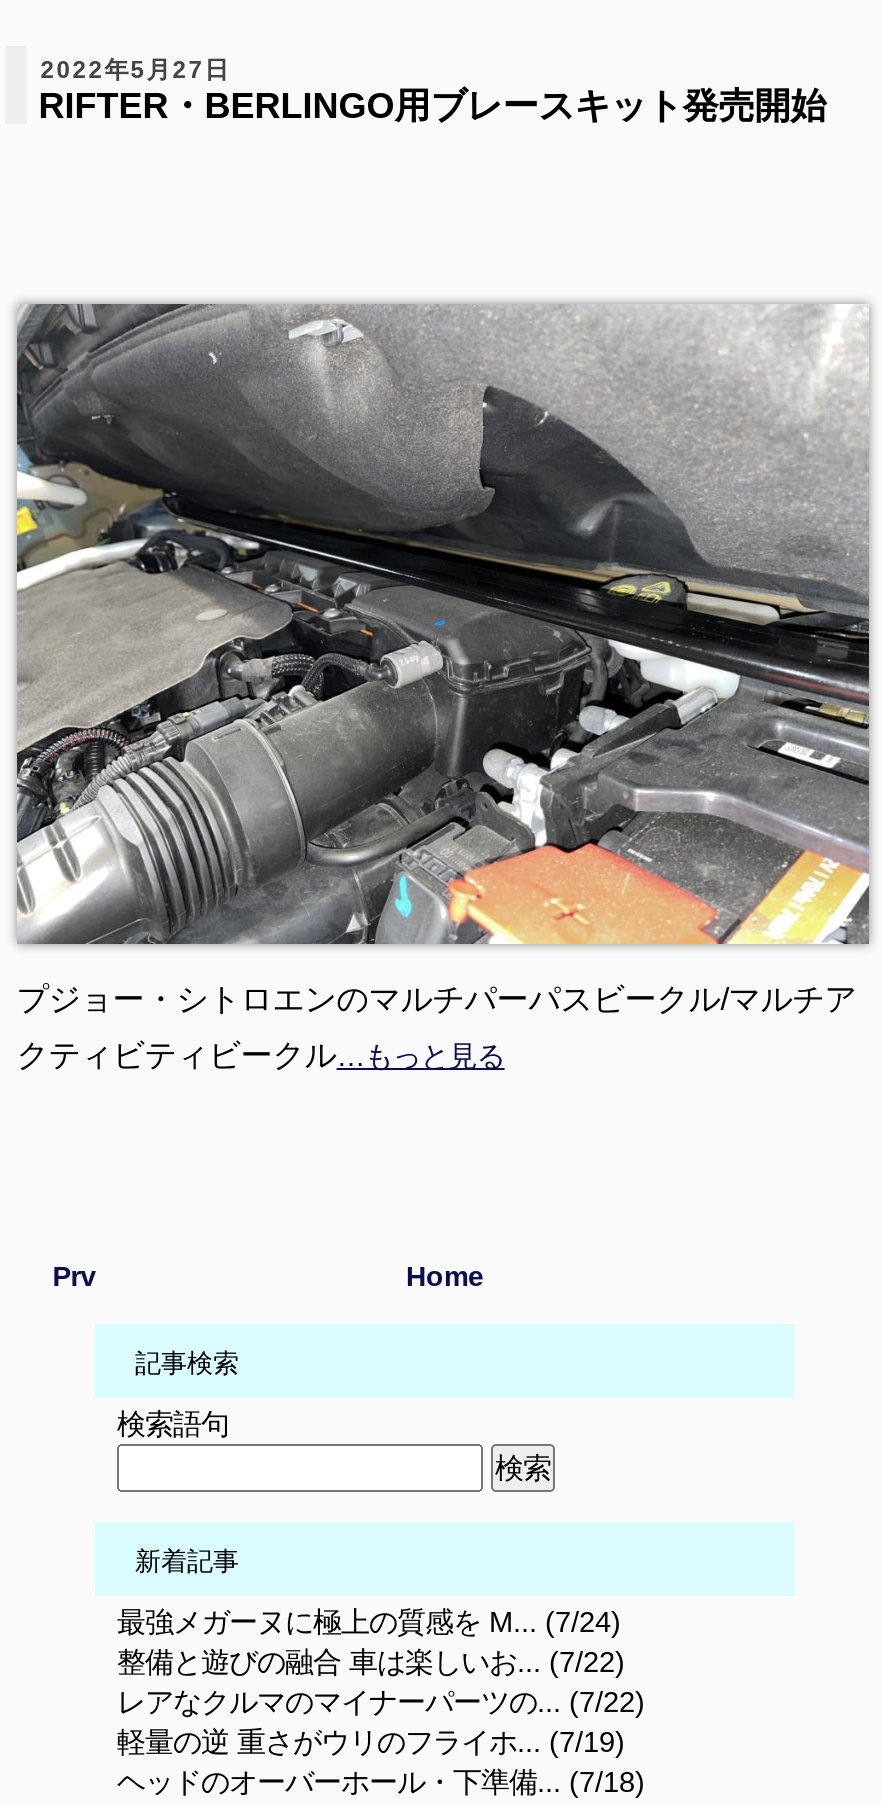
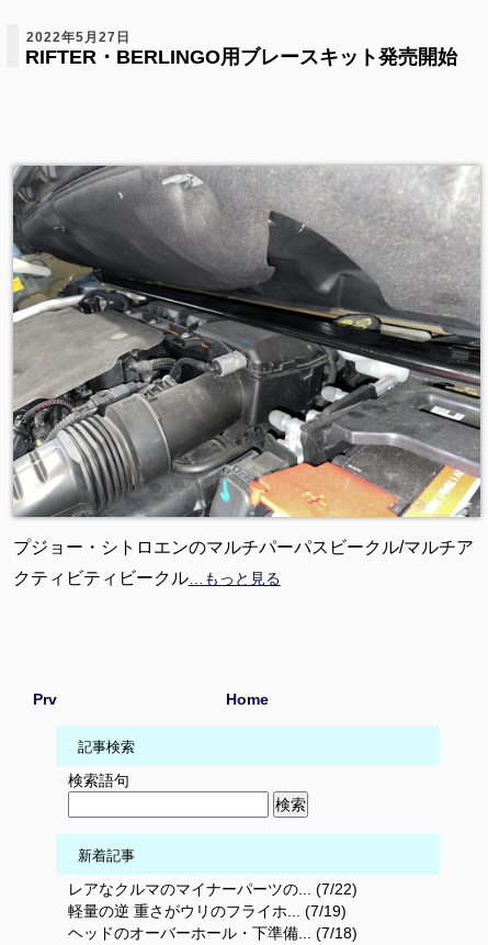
[117,1606,625,1678] 最強メガーヌに極上の質感を M... (7/24) | 整備と遊びの融合 車は楽しいお... (7/22) -> none

